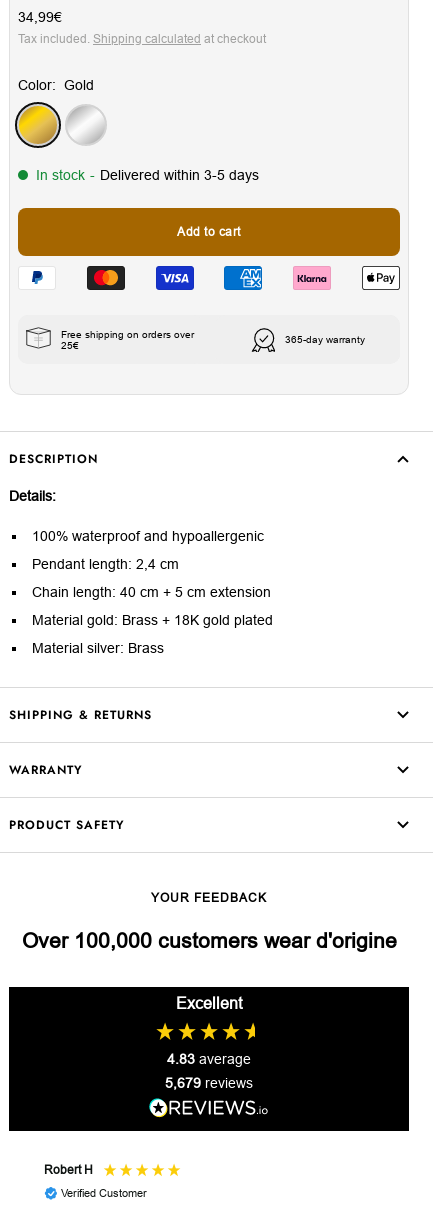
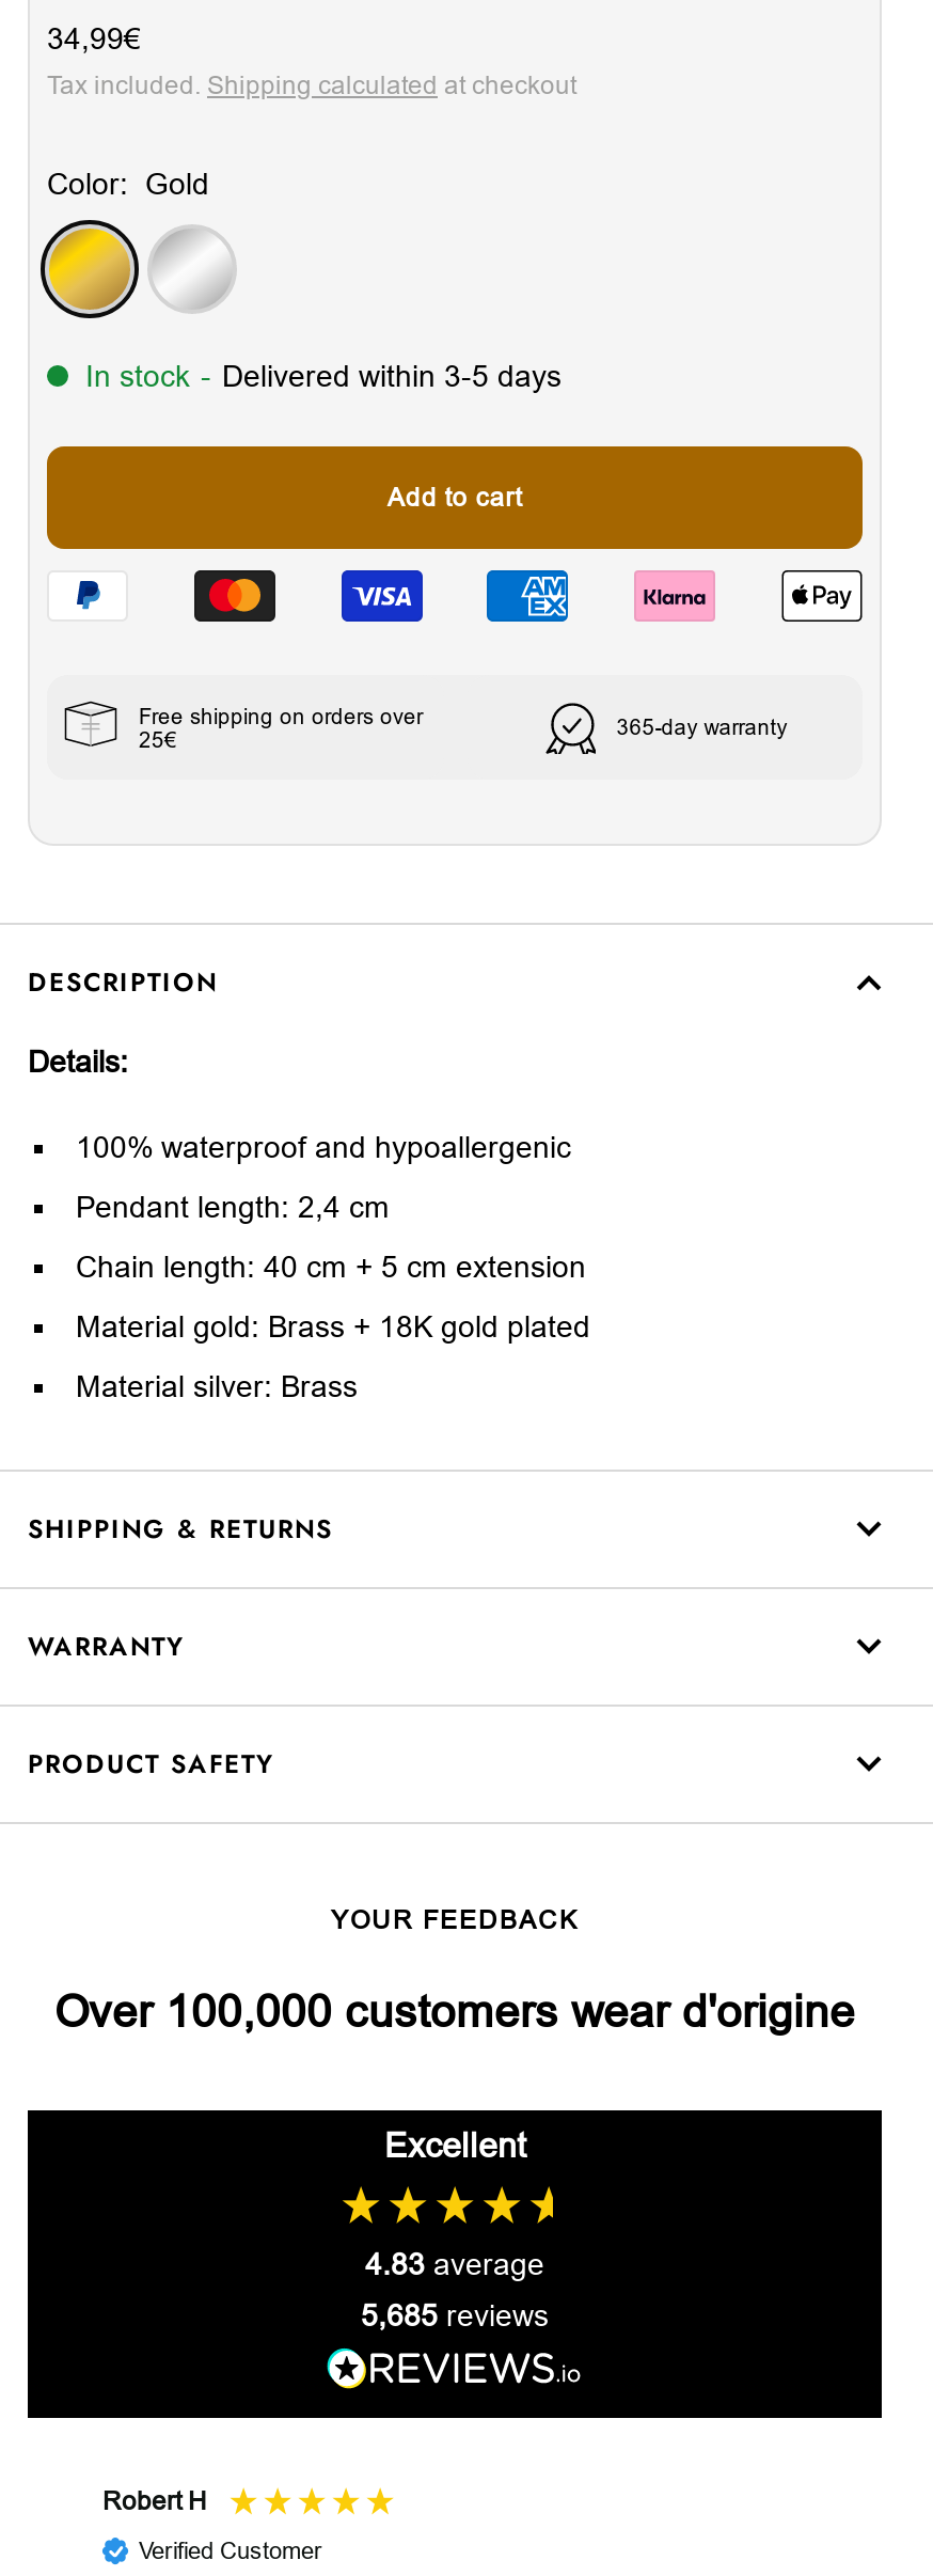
[165,1075,253,1091] 5,679 reviews -> [361,2299,549,2333] 5,685 reviews

